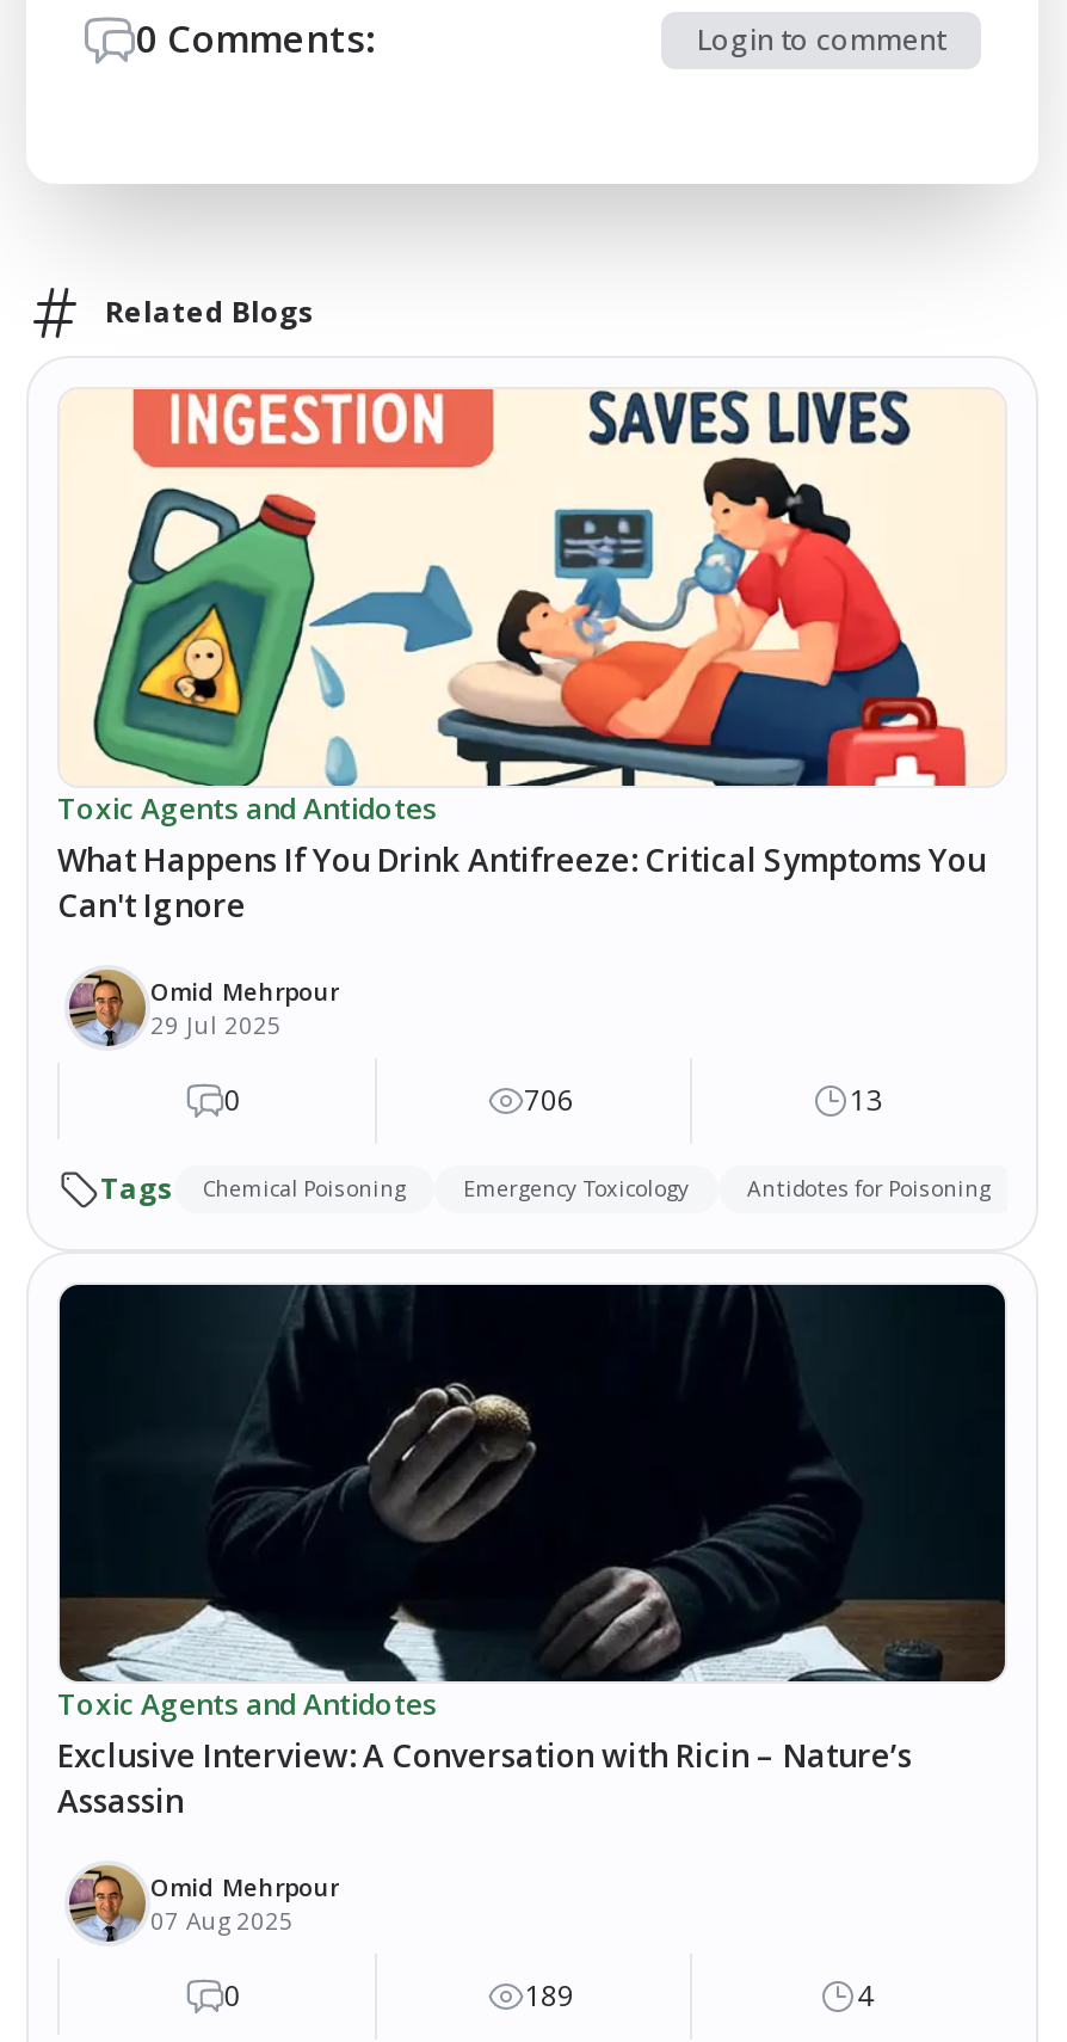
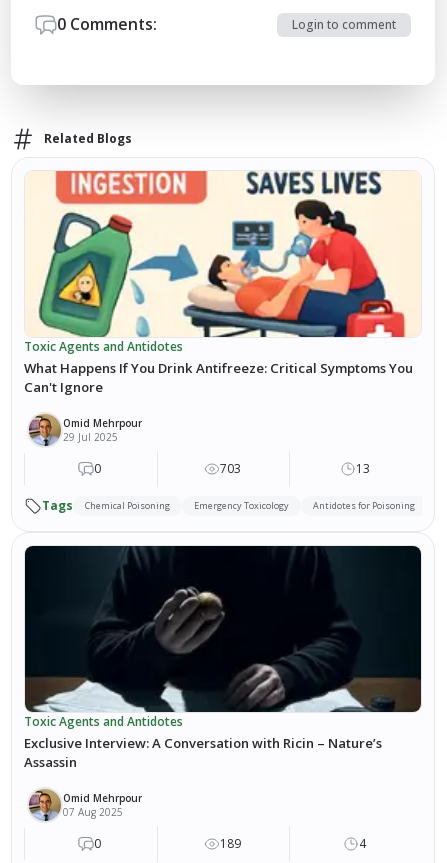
[524,1079,574,1120] 706 -> [219,460,240,477] 703

